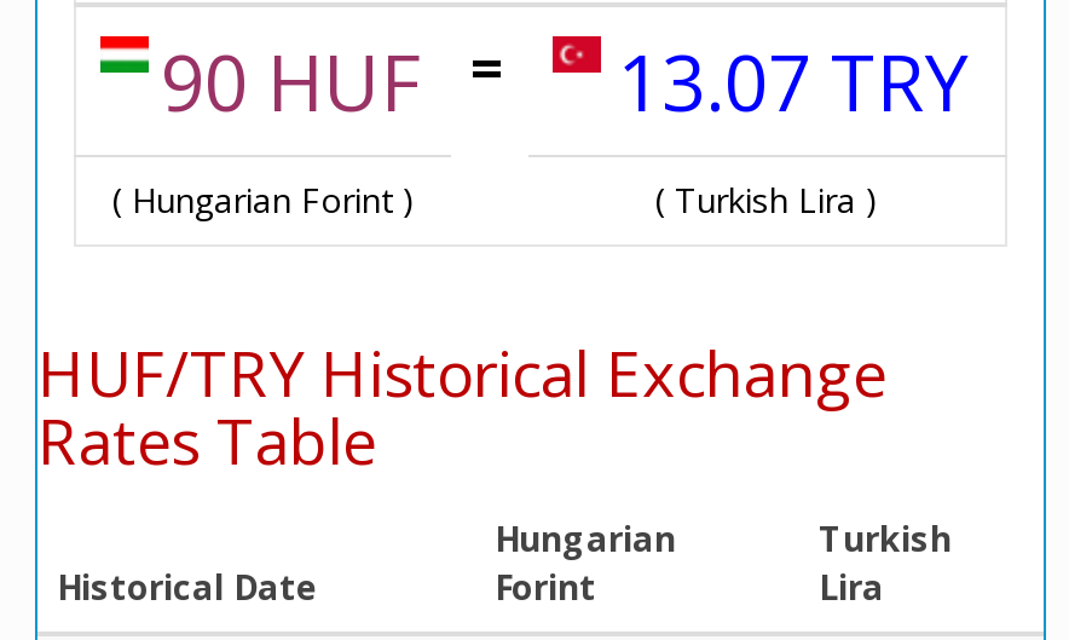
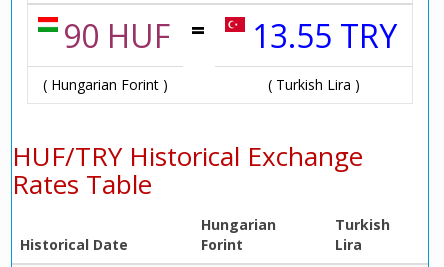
[618,29,969,133] 13.07 TRY -> [252,14,397,57] 13.55 TRY

